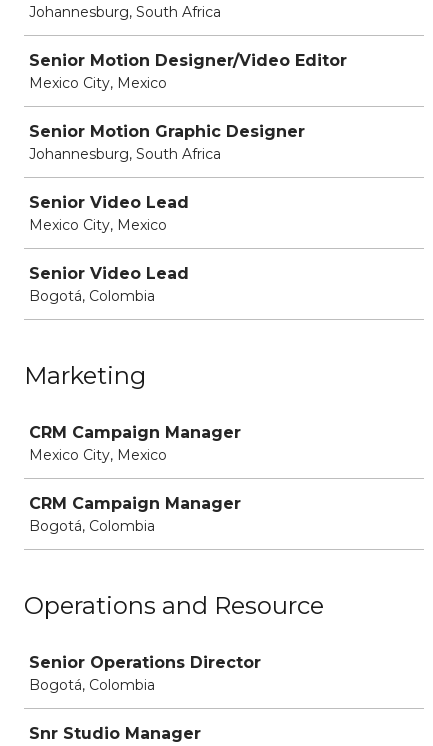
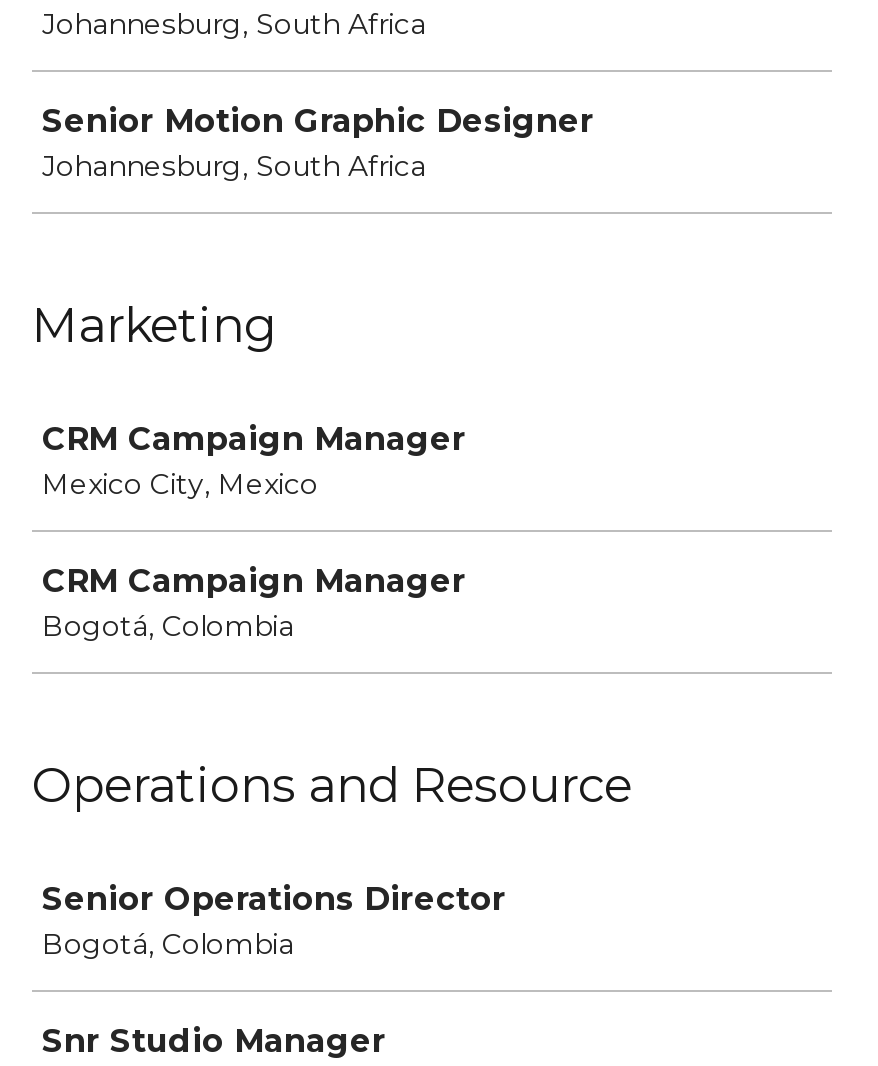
[29,51,347,92] Senior Motion Designer/Video Editor | Mexico City, Mexico -> none
[29,193,189,305] Senior Video Lead | Mexico City, Mexico | Senior Video Lead | Bogotá, Colombia -> none

